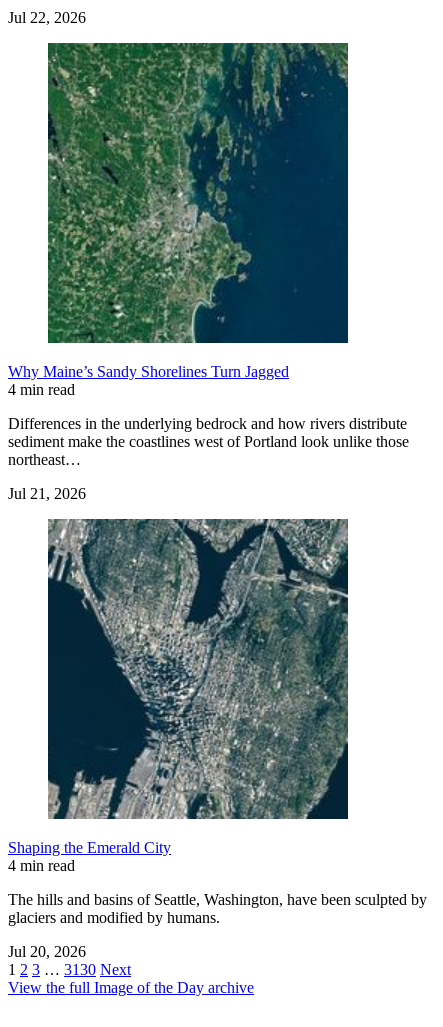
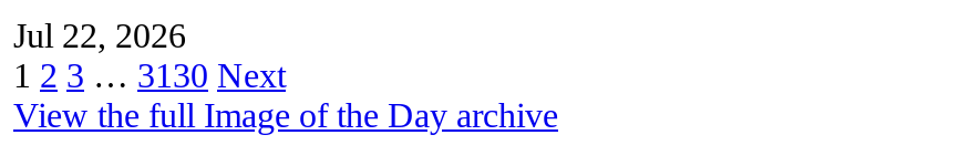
[8,42,409,502] [image] | Why Maine’s Sandy Shorelines Turn Jagged | 4 min read | Differences in the underlying bedrock and how rivers distribute | sediment make the coastlines west of Portland look unlike those | northeast… | Jul 21, 2026 -> none
[8,518,427,960] [image] | Shaping the Emerald City | 4 min read | The hills and basins of Seattle, Washington, have been sculpted by | glaciers and modified by humans. | Jul 20, 2026 -> none

